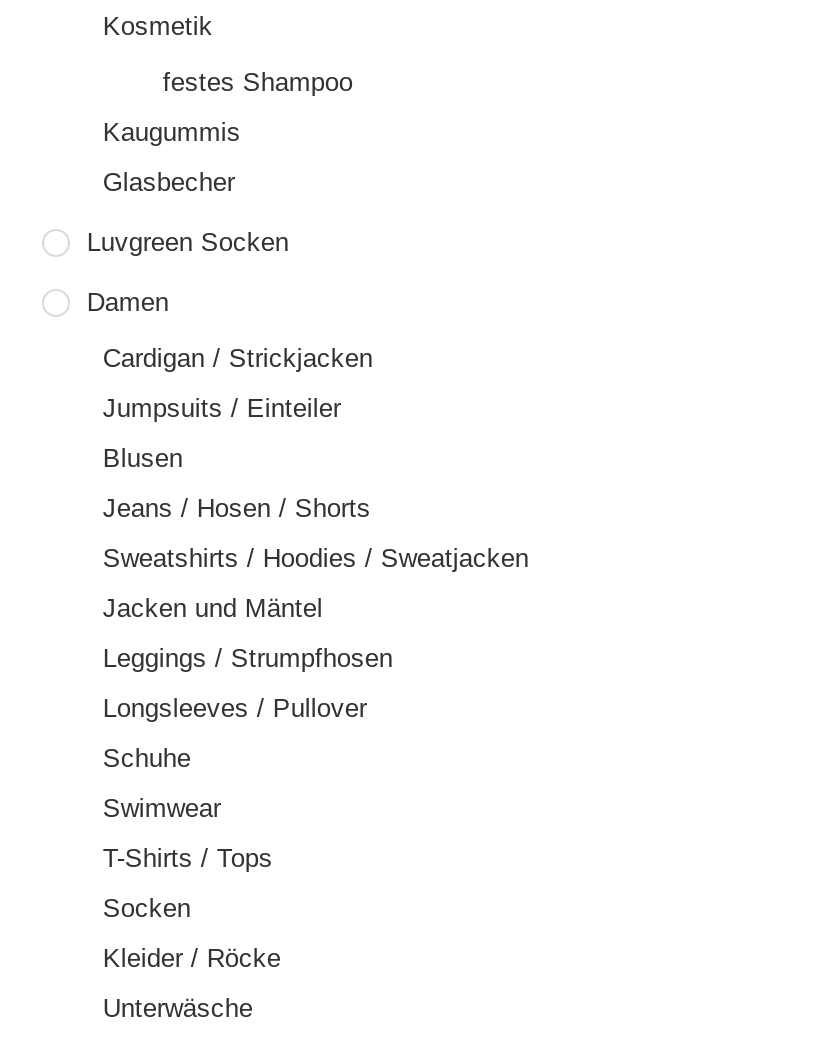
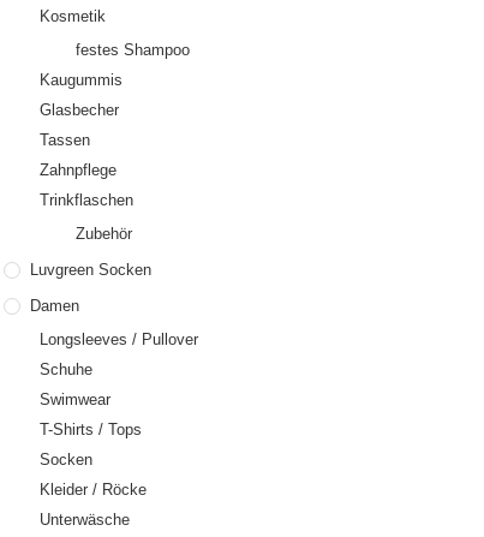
none -> [40,131,134,242] Tassen | Zahnpflege | Trinkflaschen | Zubehör
moved [87,228,289,318] -> [31,260,152,315]: Luvgreen Socken | Damen
[103,344,529,674] Cardigan / Strickjacken | Jumpsuits / Einteiler | Blusen | Jeans / Hosen / Shorts | Sweatshirts / Hoodies / Sweatjacken | Jacken und Mäntel | Leggings / Strumpfhosen -> none

